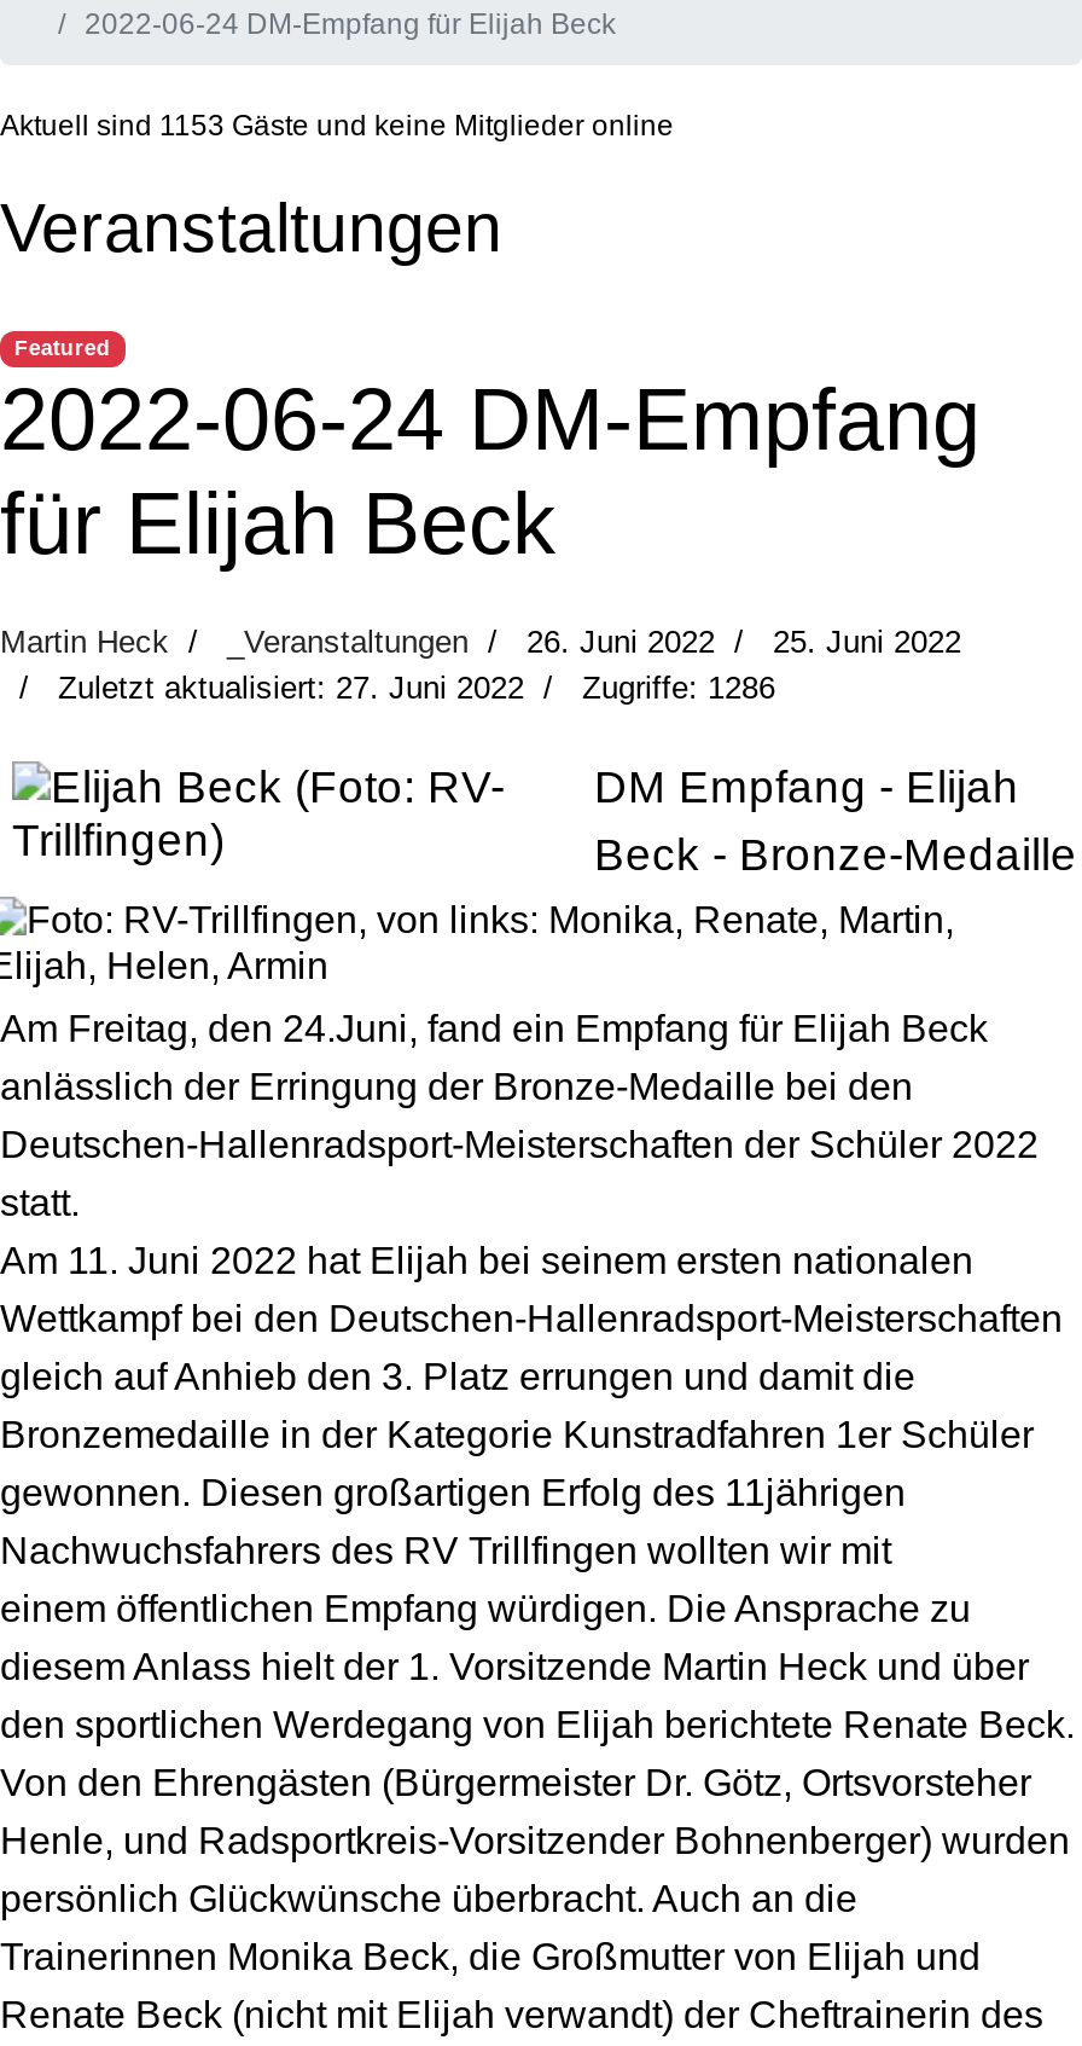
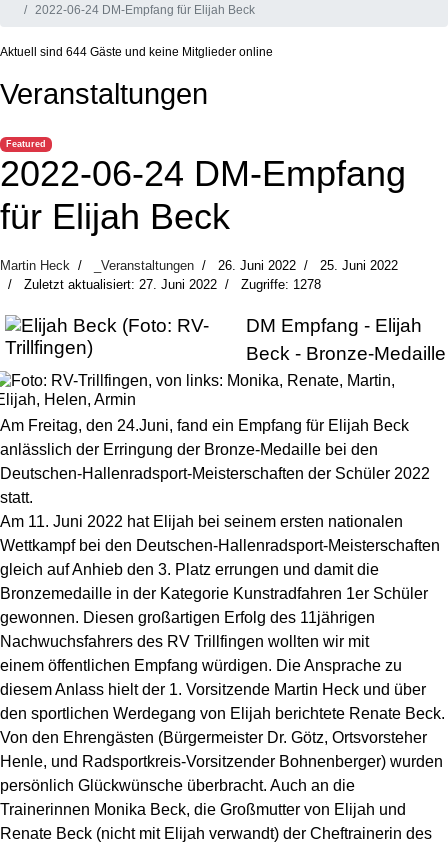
[0,109,674,143] Aktuell sind 1153 Gäste und keine Mitglieder online -> [0,45,273,59] Aktuell sind 644 Gäste und keine Mitglieder online
[58,670,775,706] Zuletzt aktualisiert: 27. Juni 2022 Zugriffe: 1286 -> [24,277,321,292] Zuletzt aktualisiert: 27. Juni 2022 Zugriffe: 1278

